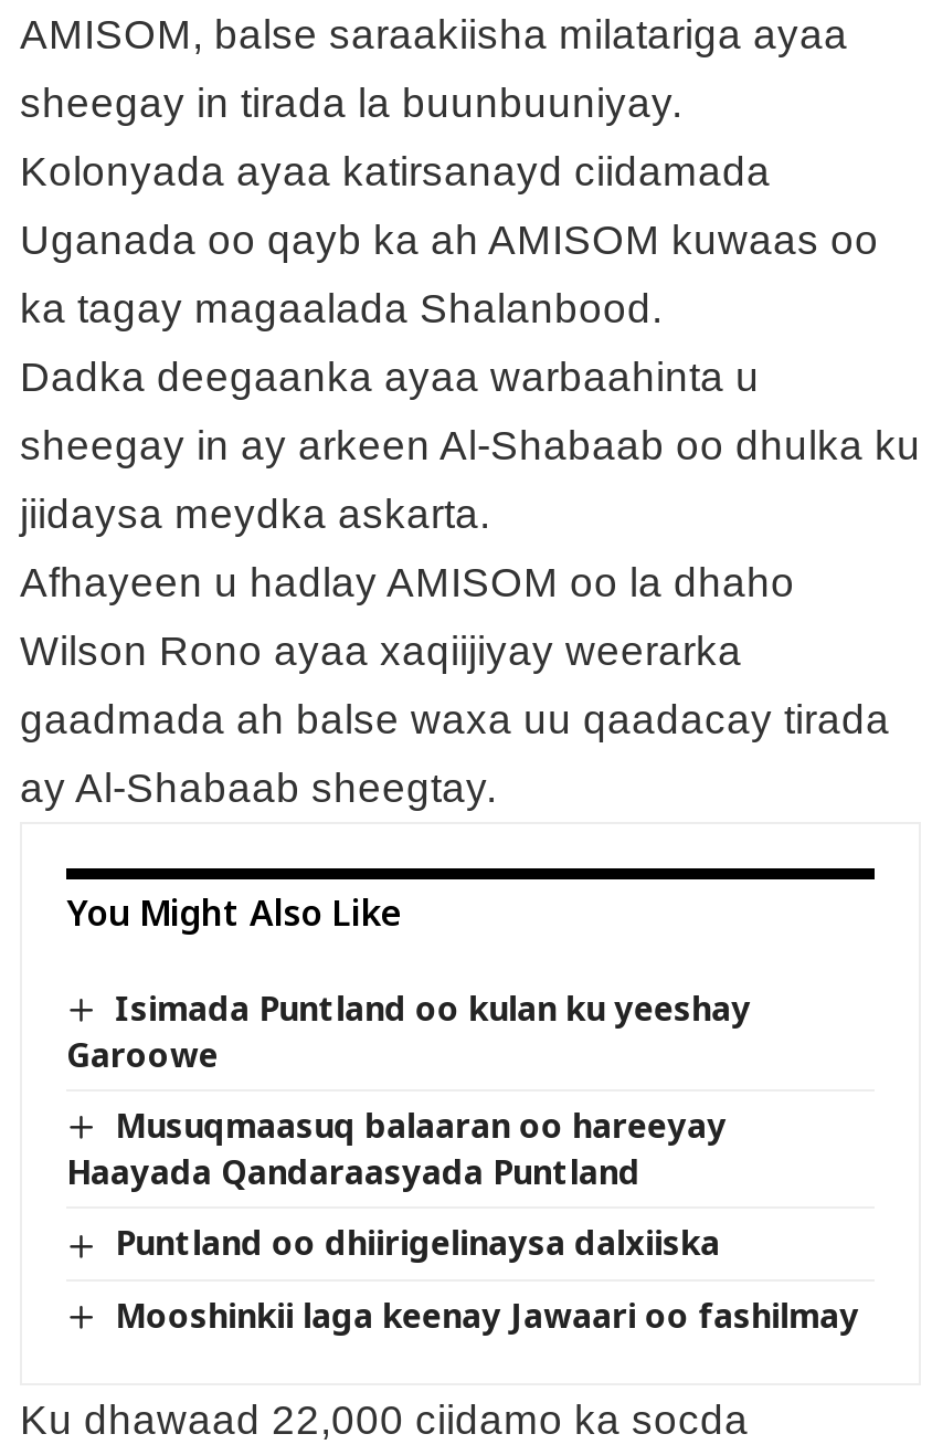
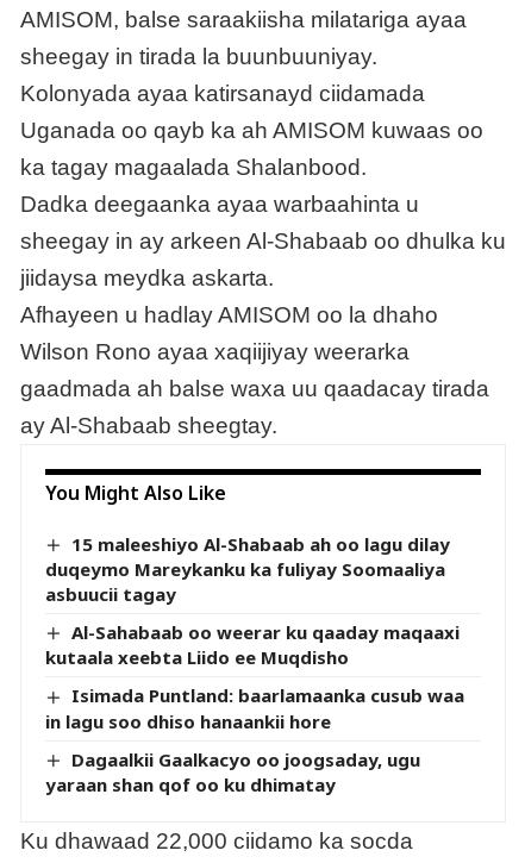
[66,985,751,1076] Isimada Puntland oo kulan ku yeeshay | Garoowe -> [45,532,450,606] 15 maleeshiyo Al-Shabaab ah oo lagu dilay | duqeymo Mareykanku ka fuliyay Soomaaliya | asbuucii tagay
[66,1103,727,1194] Musuqmaasuq balaaran oo hareeyay | Haayada Qandaraasyada Puntland -> [45,620,460,670] Al-Sahabaab oo weerar ku qaaday maqaaxi | kutaala xeebta Liido ee Muqdisho
[115,1221,720,1265] Puntland oo dhiirigelinaysa dalxiiska -> [45,684,464,733] Isimada Puntland: baarlamaanka cusub waa | in lagu soo dhiso hanaankii hore
[115,1292,859,1337] Mooshinkii laga keenay Jawaari oo fashilmay -> [45,747,420,797] Dagaalkii Gaalkacyo oo joogsaday, ugu | yaraan shan qof oo ku dhimatay

